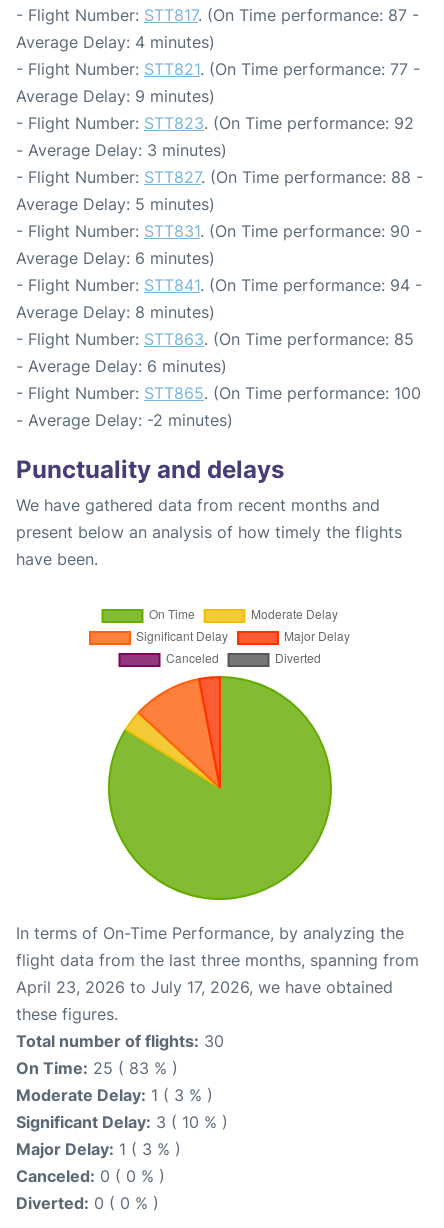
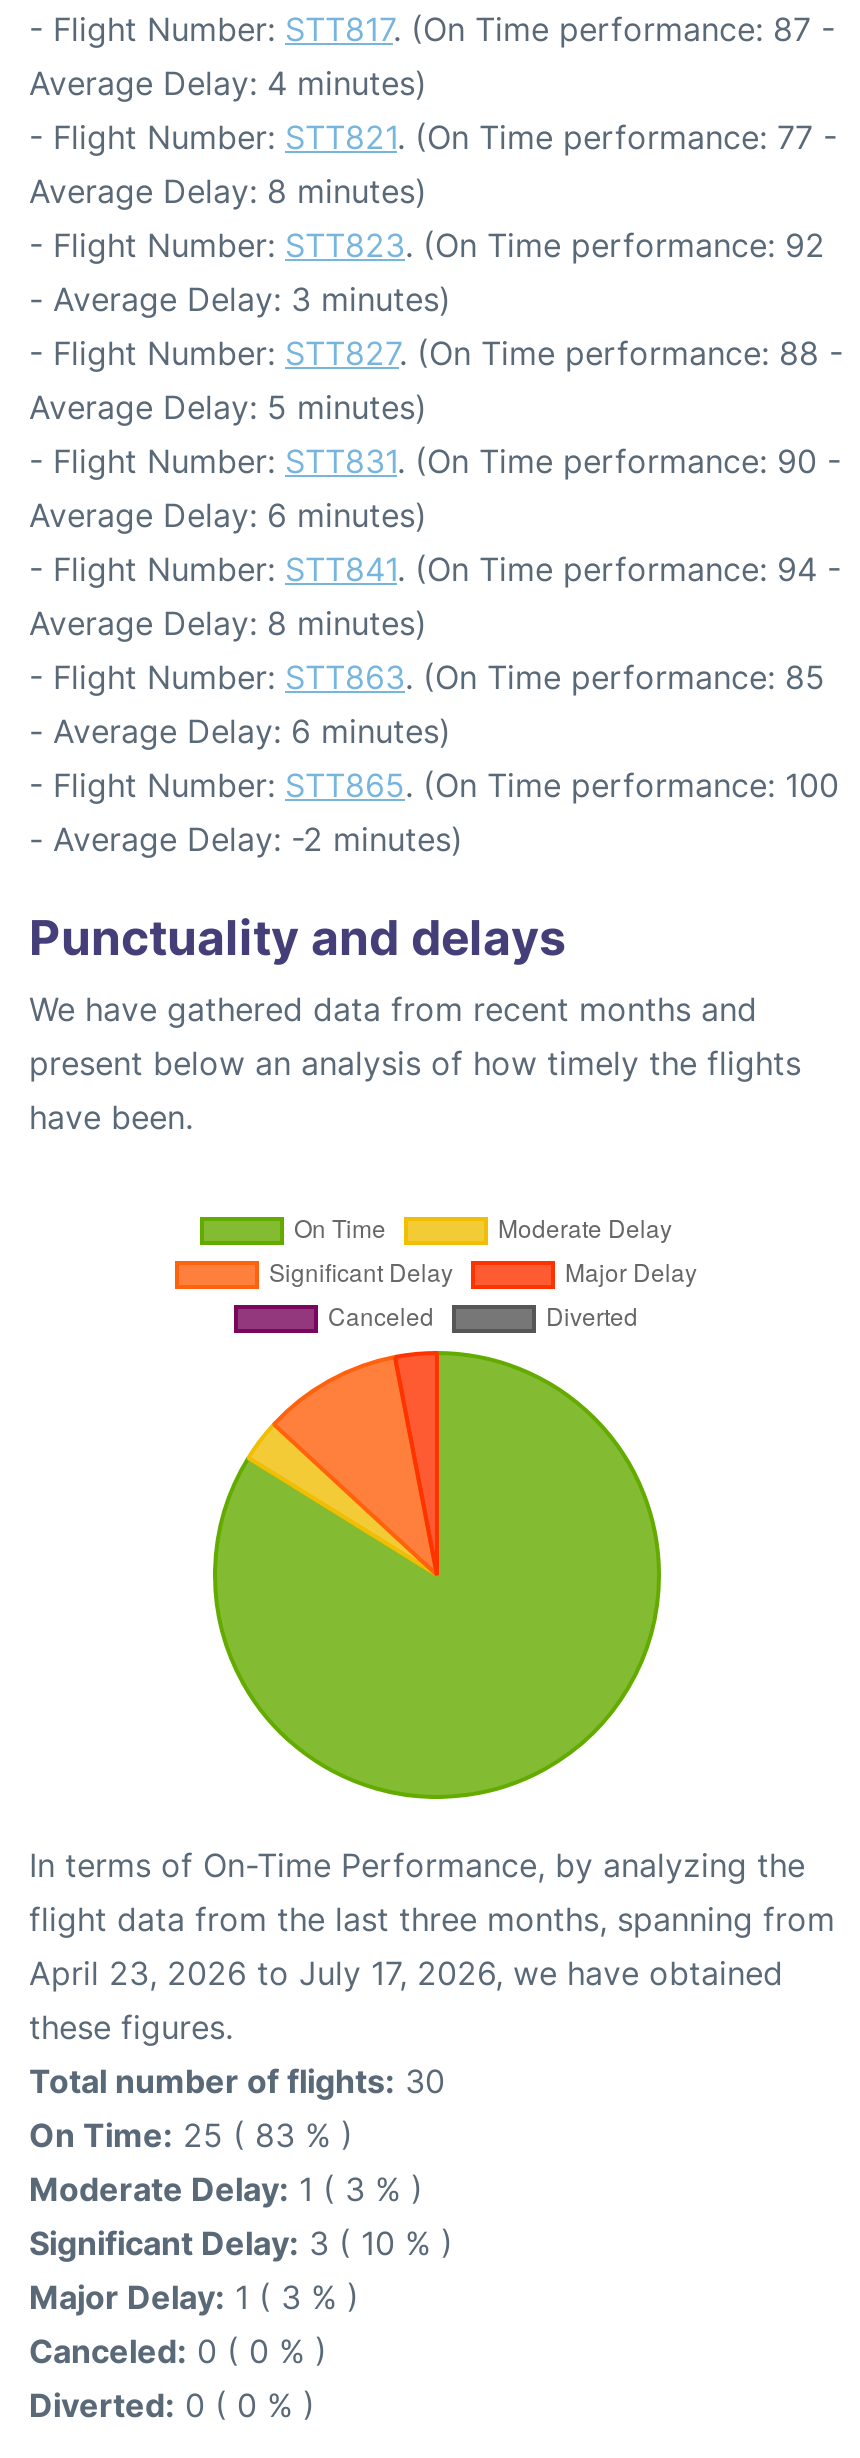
[16,86,215,106] Average Delay: 9 minutes) -> [29,171,427,211] Average Delay: 8 minutes)

